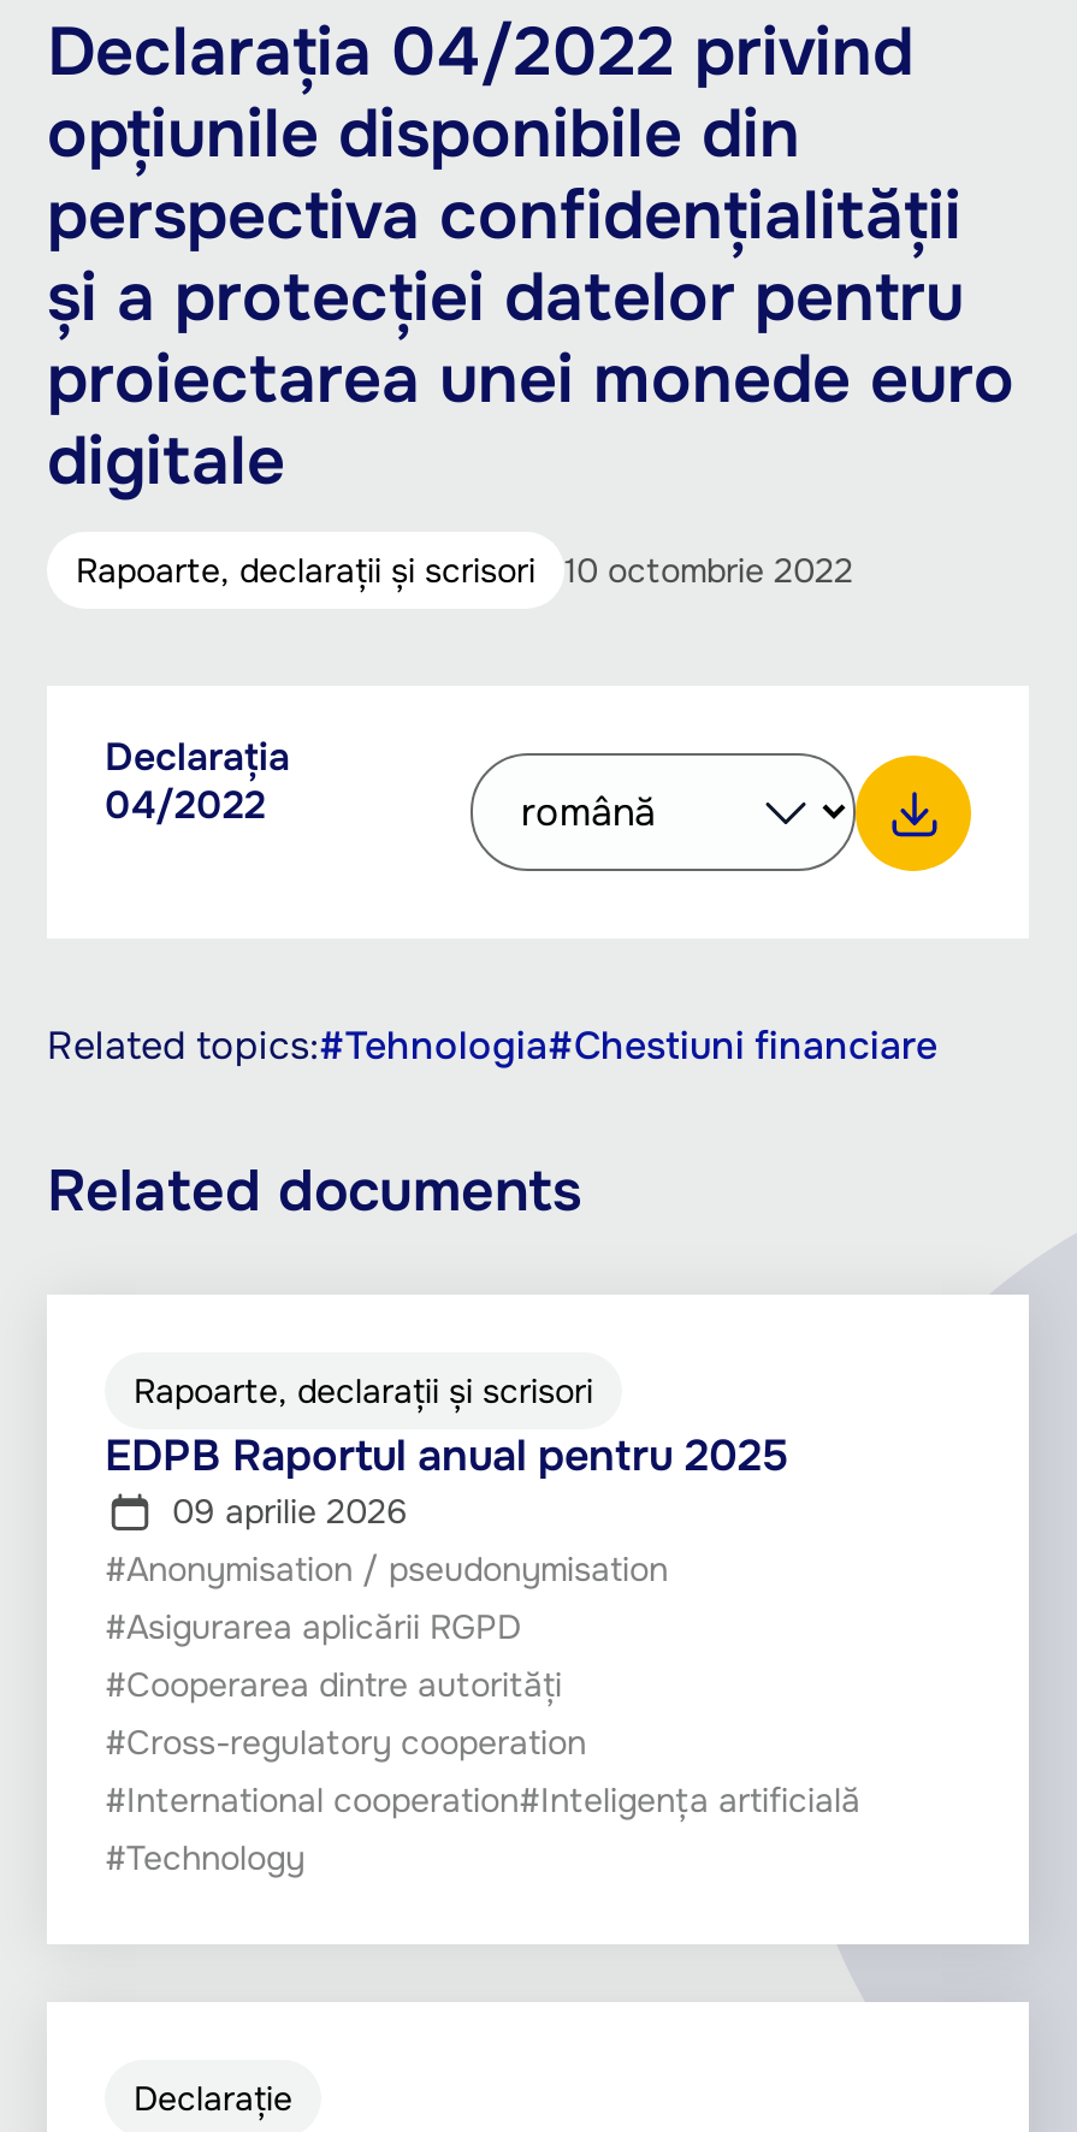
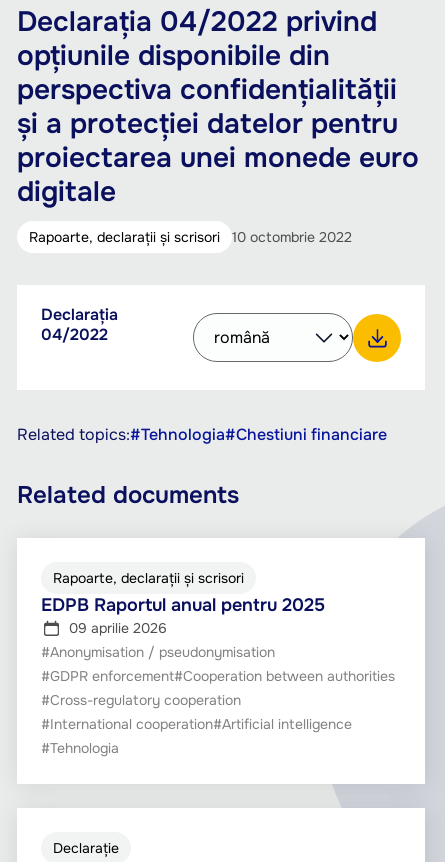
[105,1605,562,1706] #Asigurarea aplicării RGPD | #Cooperarea dintre autorități -> [41,667,395,685] #GDPR enforcement#Cooperation between authorities
[105,1778,860,1879] #International cooperation#Inteligența artificială | #Technology -> [41,715,352,757] #International cooperation#Artificial intelligence | #Tehnologia

